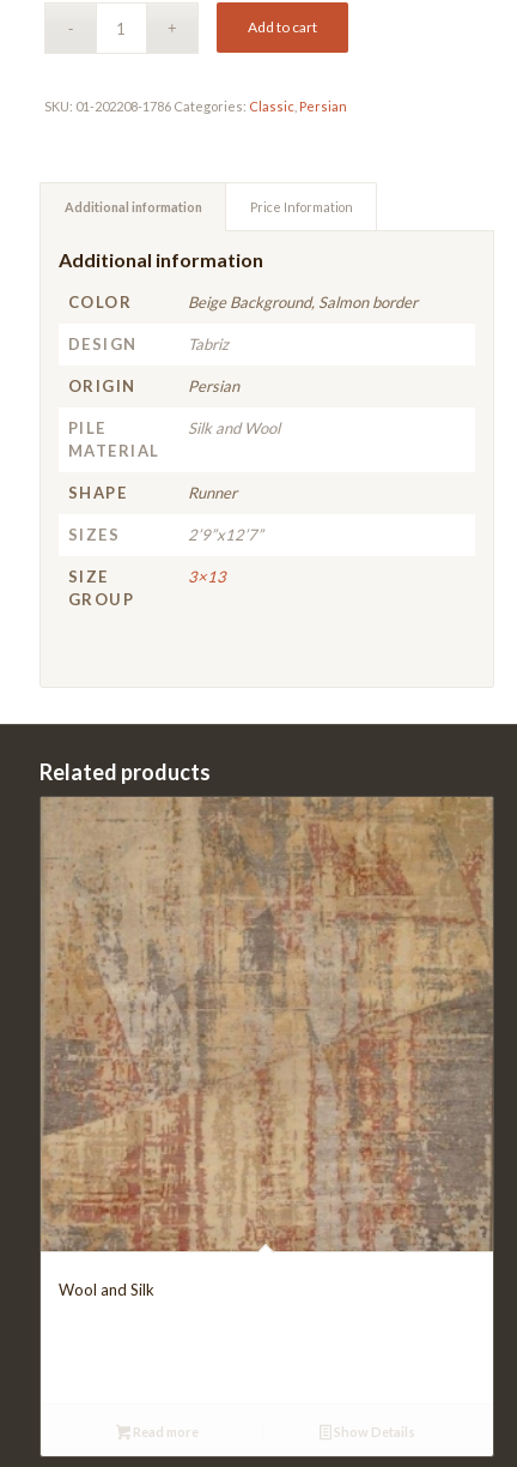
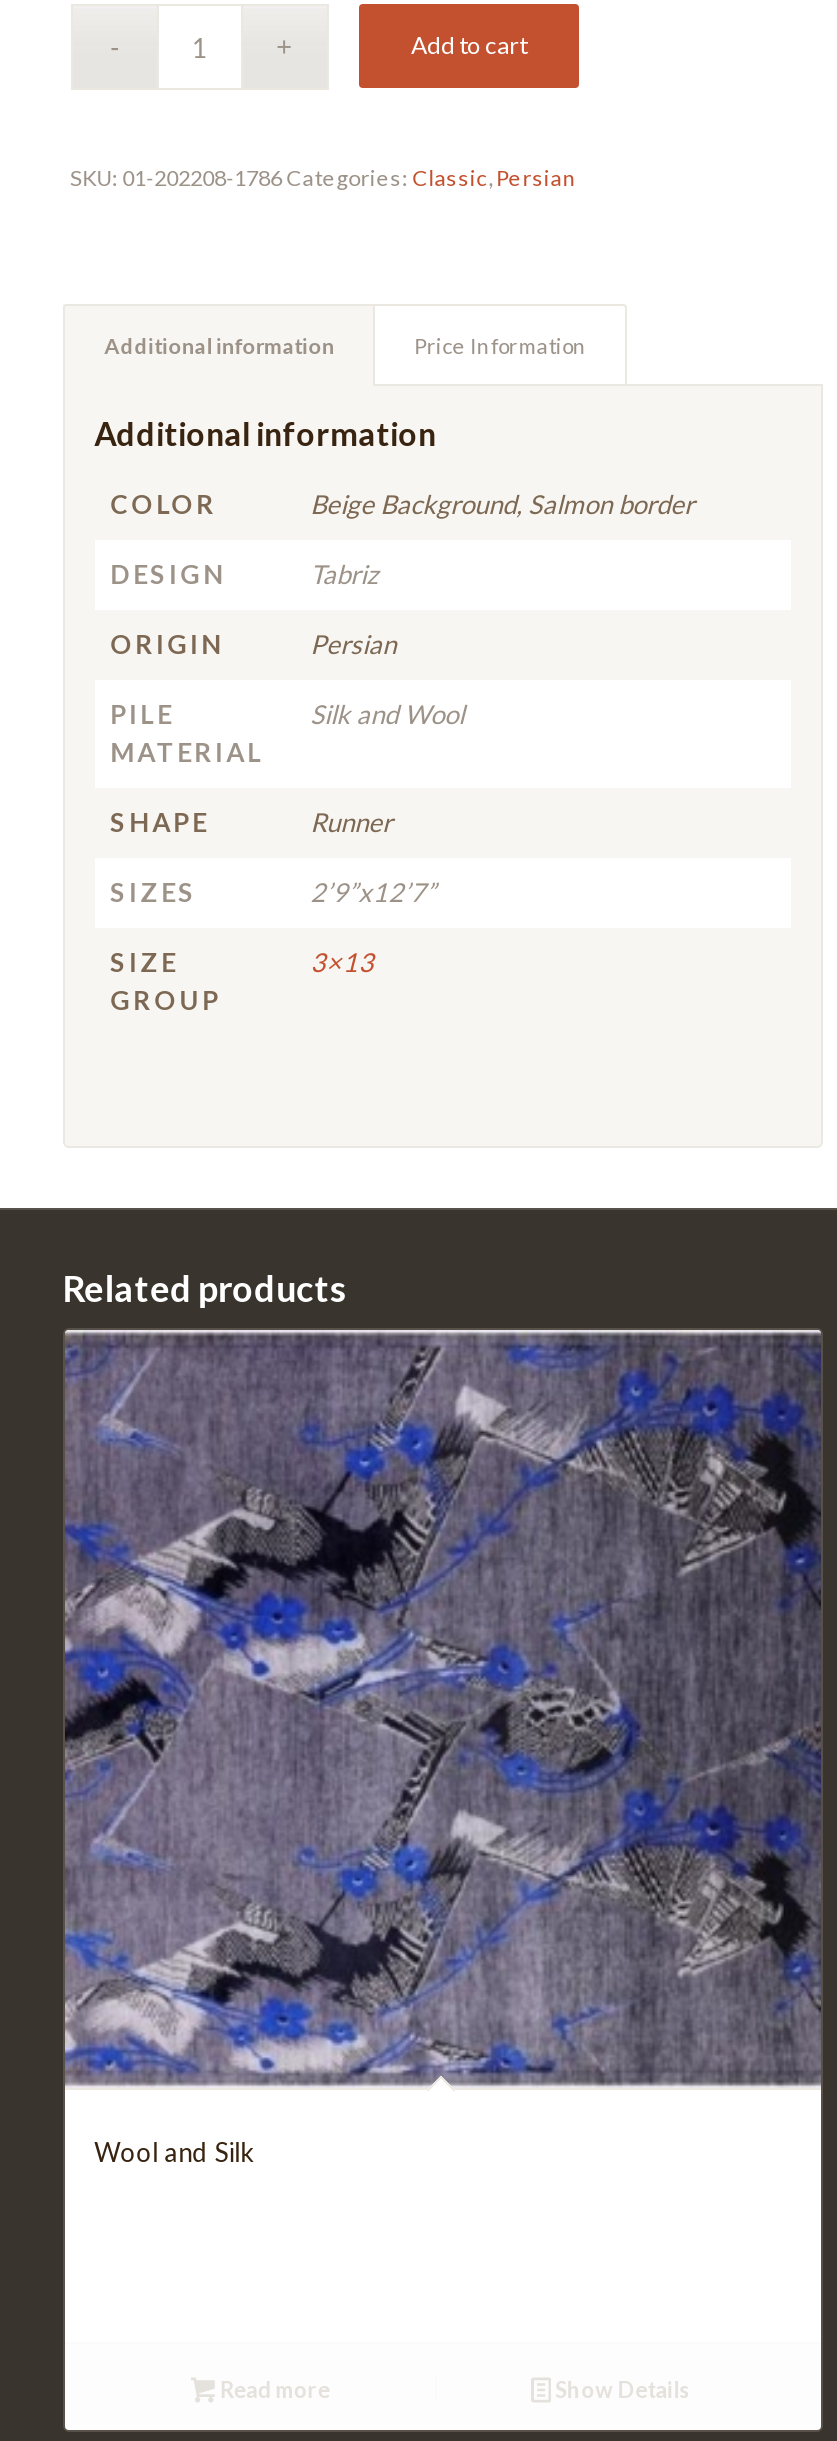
[39,797,494,1252] [image] -> [63,1329,821,2087] [image]

